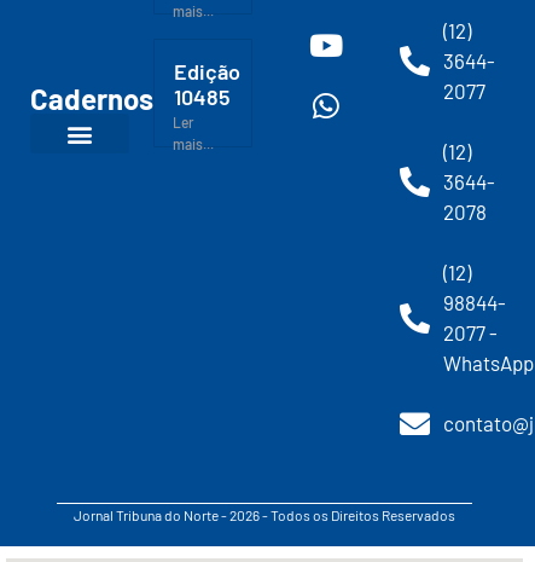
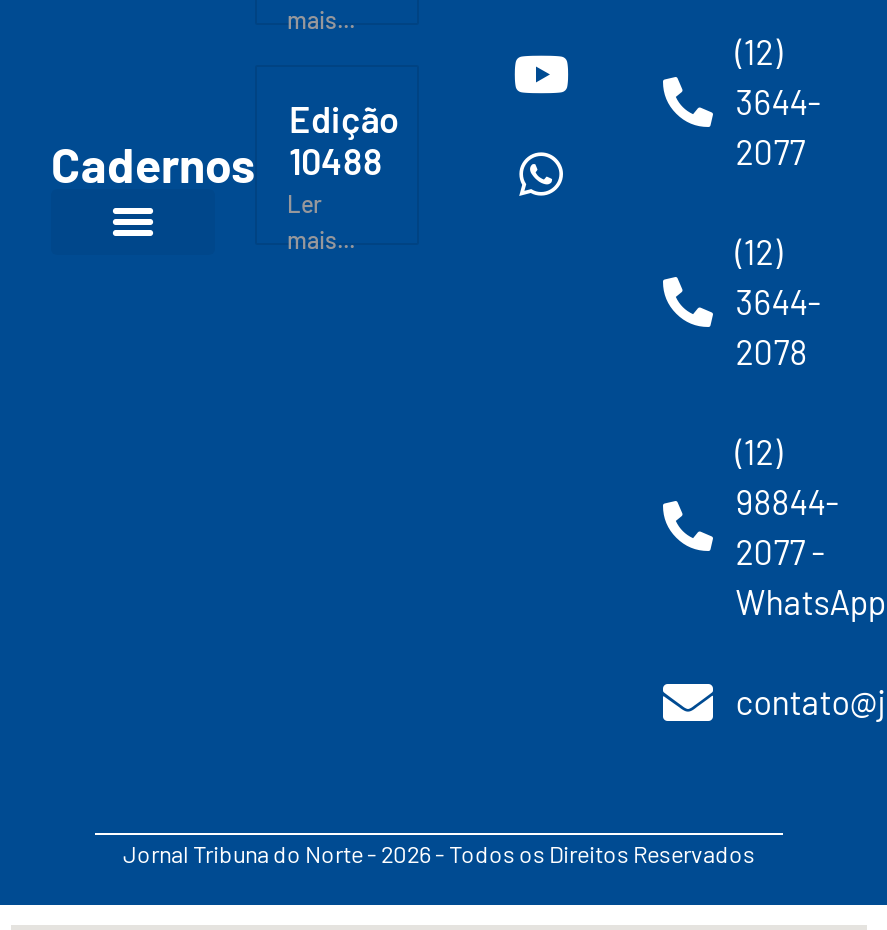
[30,81,231,116] Cadernos 10485 -> [51,135,383,193] Cadernos 10488

